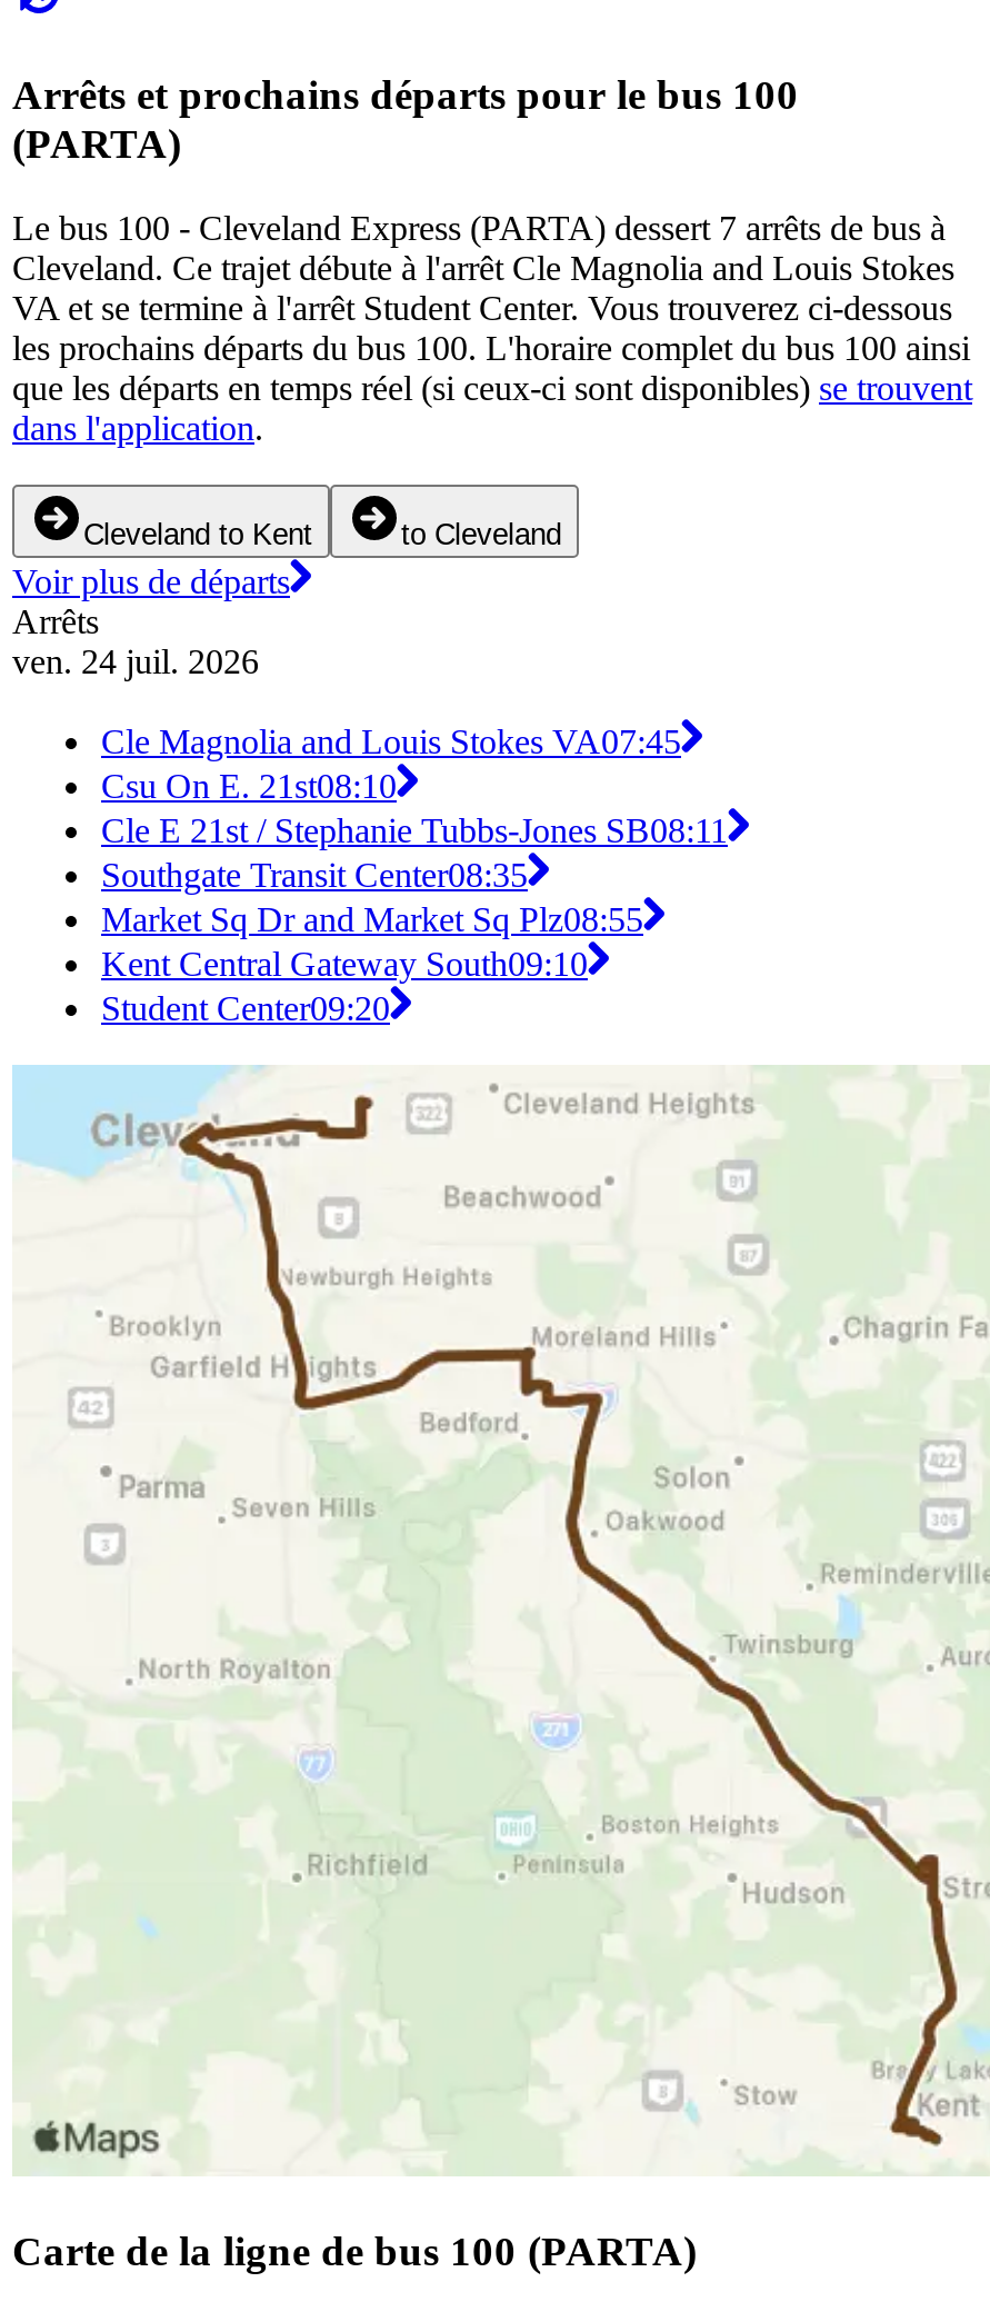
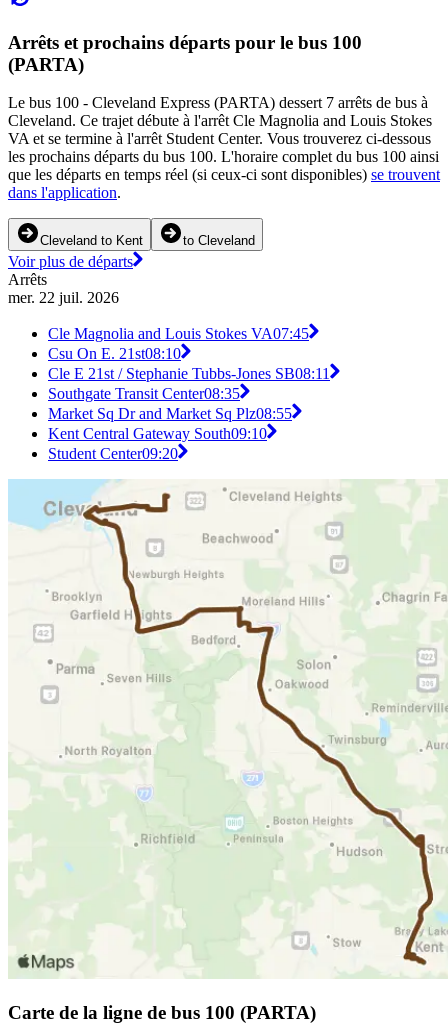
[12,643,259,681] ven. 24 juil. 2026 -> [8,289,119,306] mer. 22 juil. 2026

